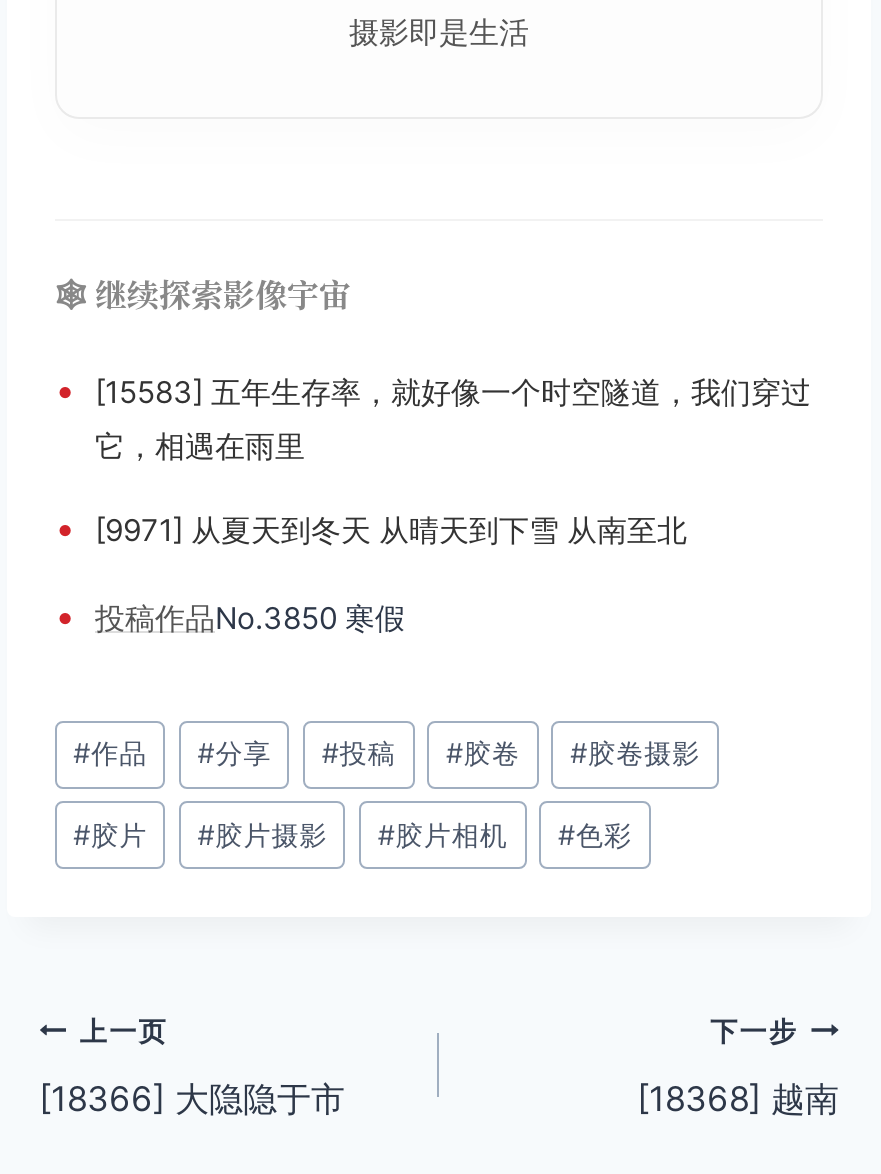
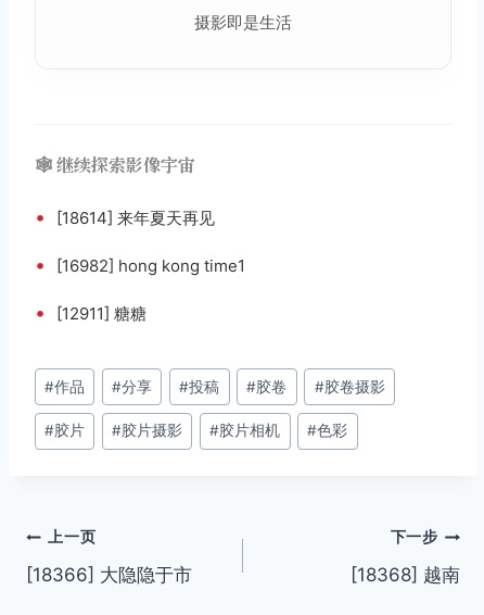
[55,369,811,465] • [15583] 五年生存率，就好像一个时空隧道，我们穿过 | 它，相遇在雨里 -> [35,205,215,228] • [18614] 来年夏天再见
[55,507,687,549] • [9971] 从夏天到冬天 从晴天到下雪 从南至北 -> [35,253,245,276] • [16982] hong kong time1
[55,595,405,637] • 投稿作品No.3850 寒假 -> [35,301,147,323] • [12911] 糖糖

